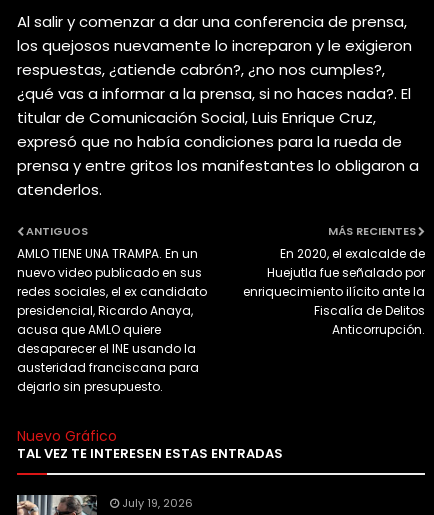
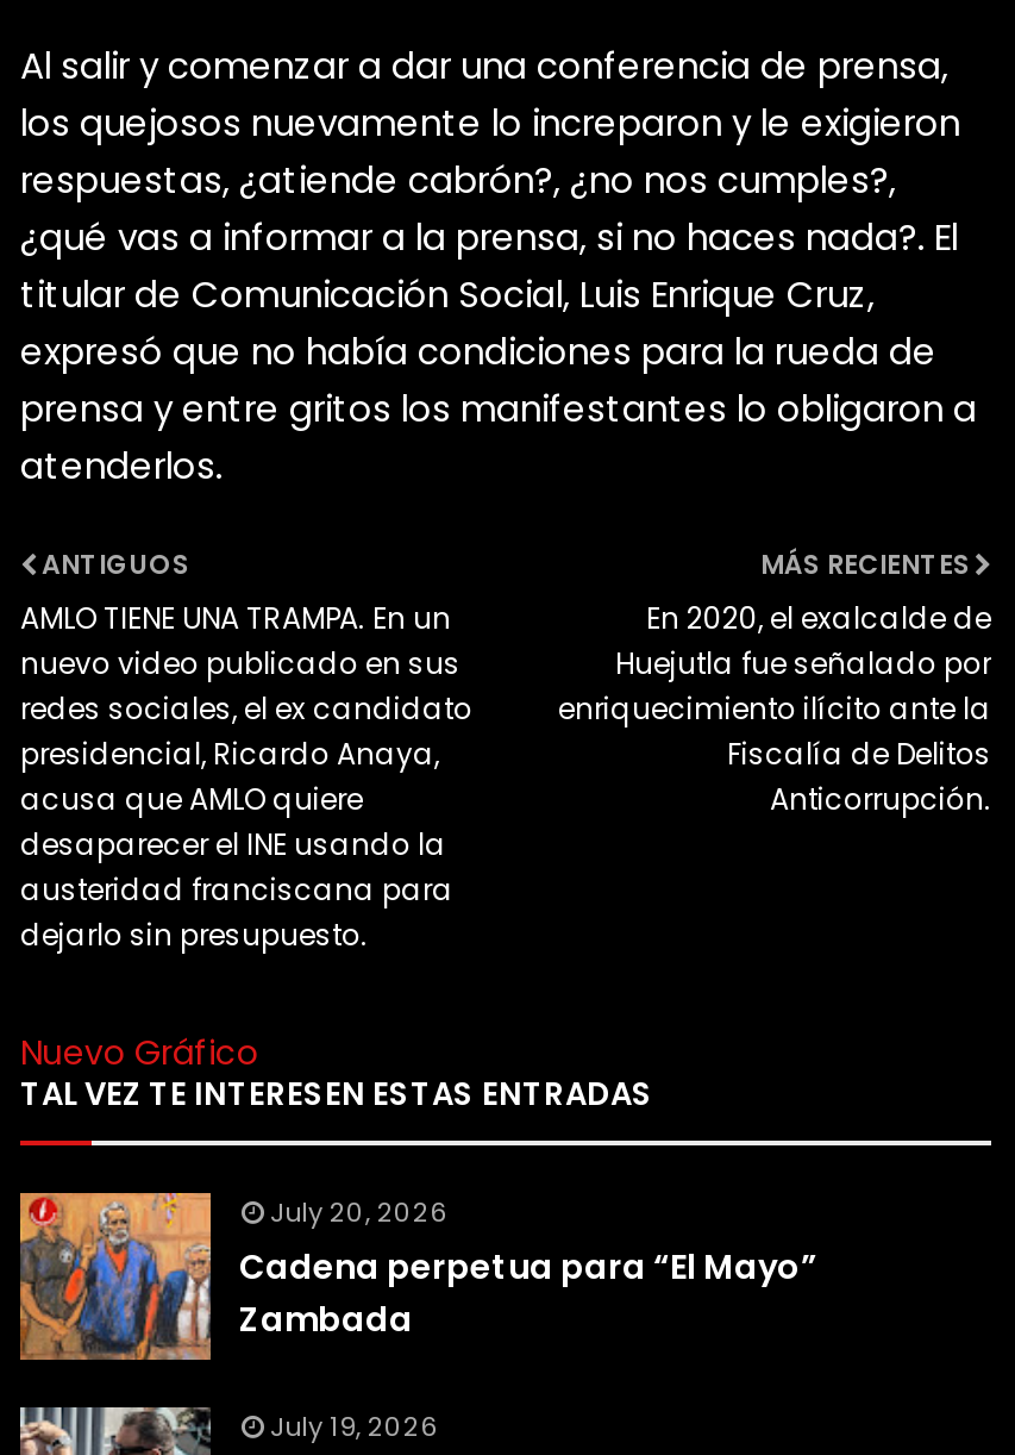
none -> [18,1191,817,1362] [image] | July 20, 2026 | Cadena perpetua para “El Mayo” | Zambada

